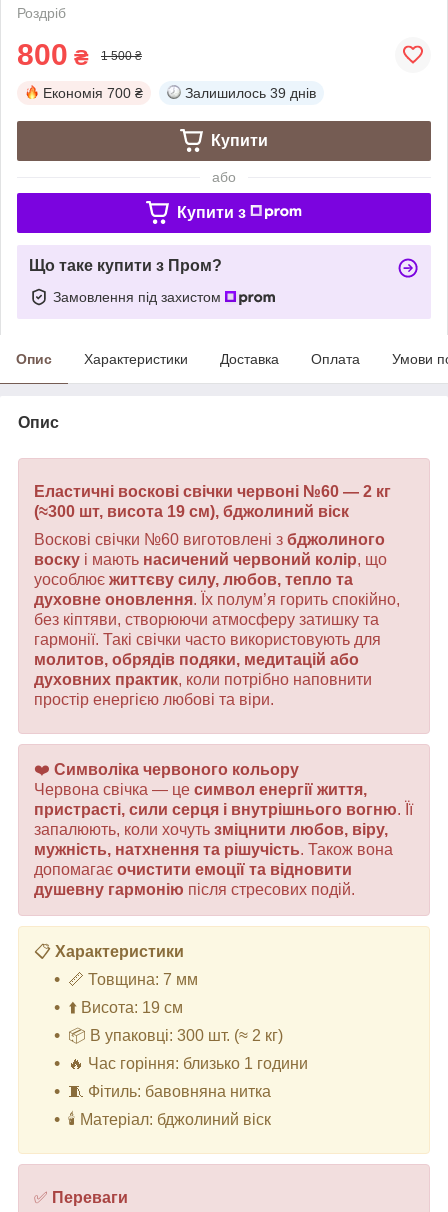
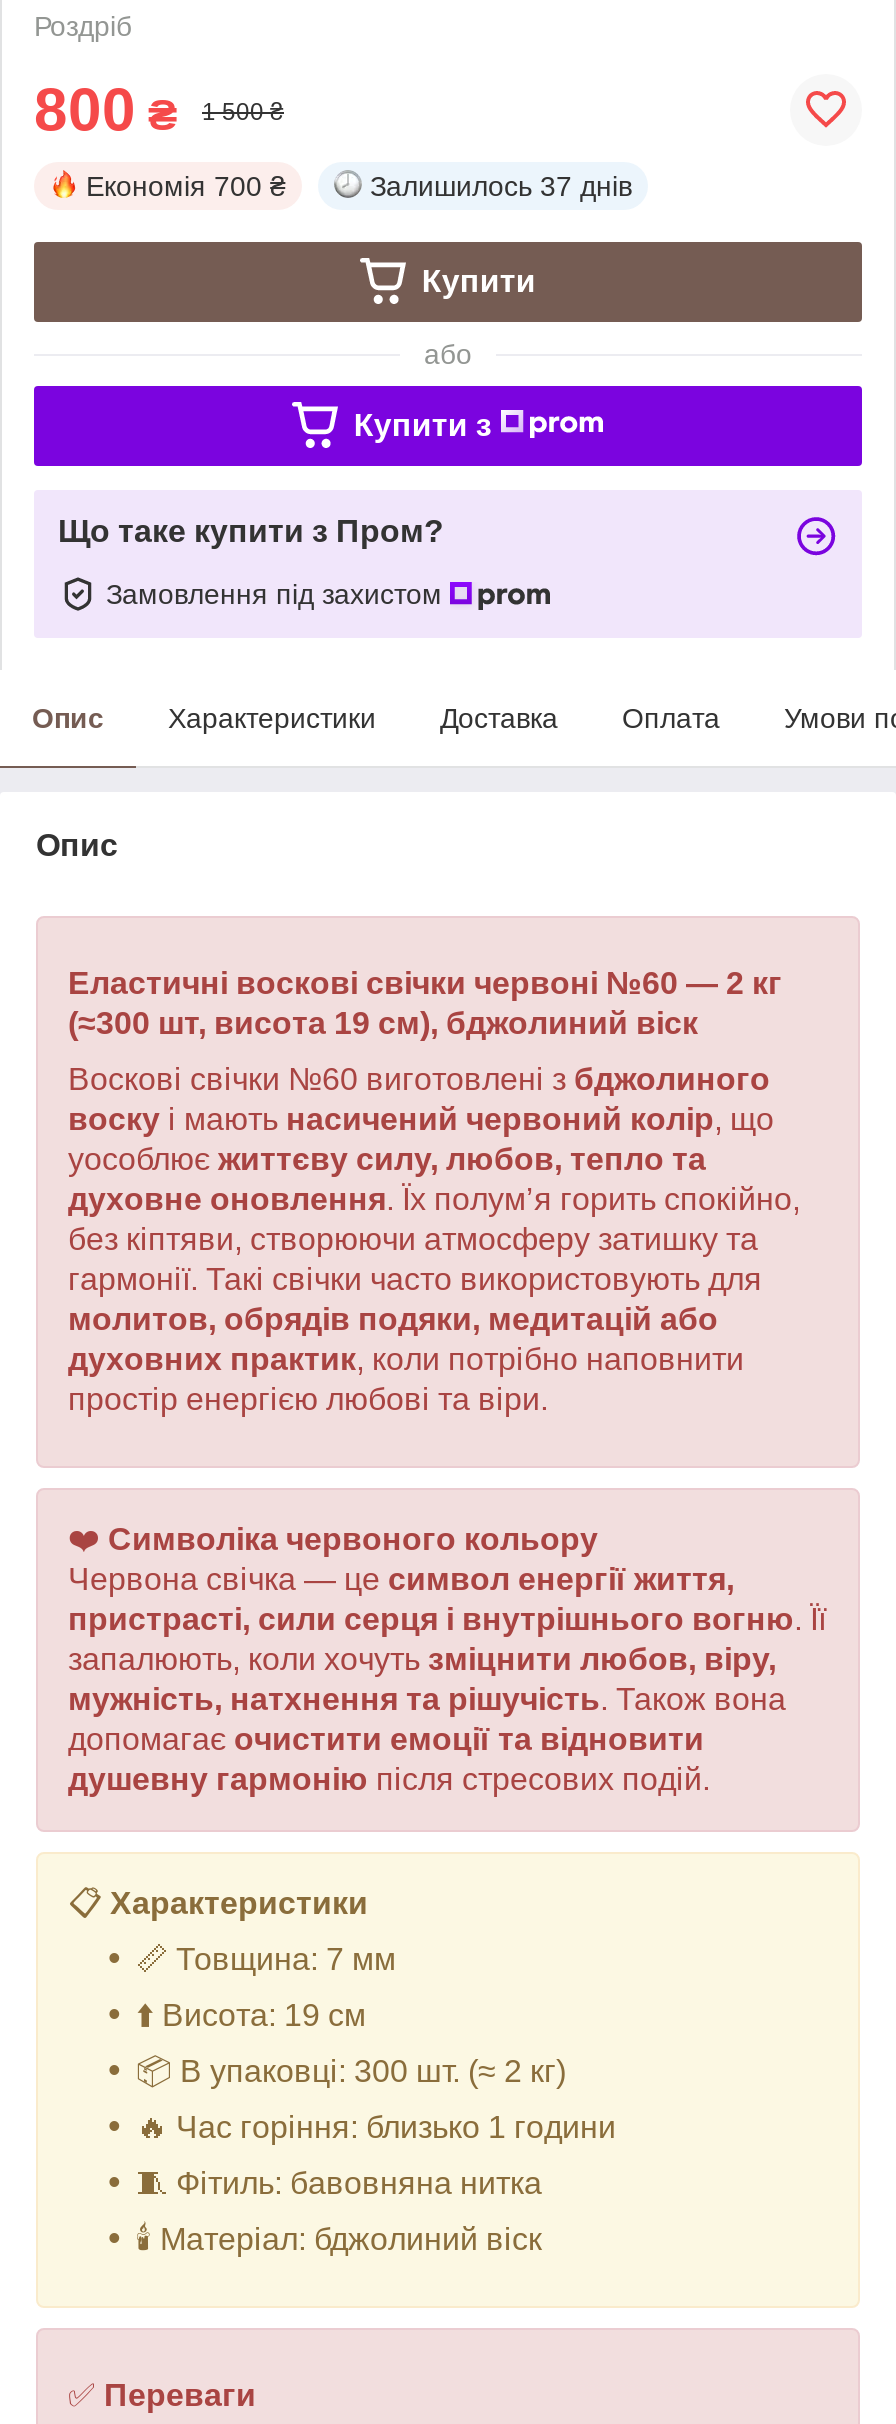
[185,85,316,101] Залишилось 39 днів -> [370,170,632,202] Залишилось 37 днів

